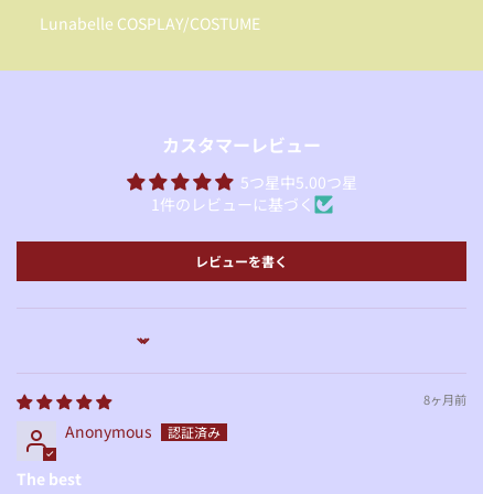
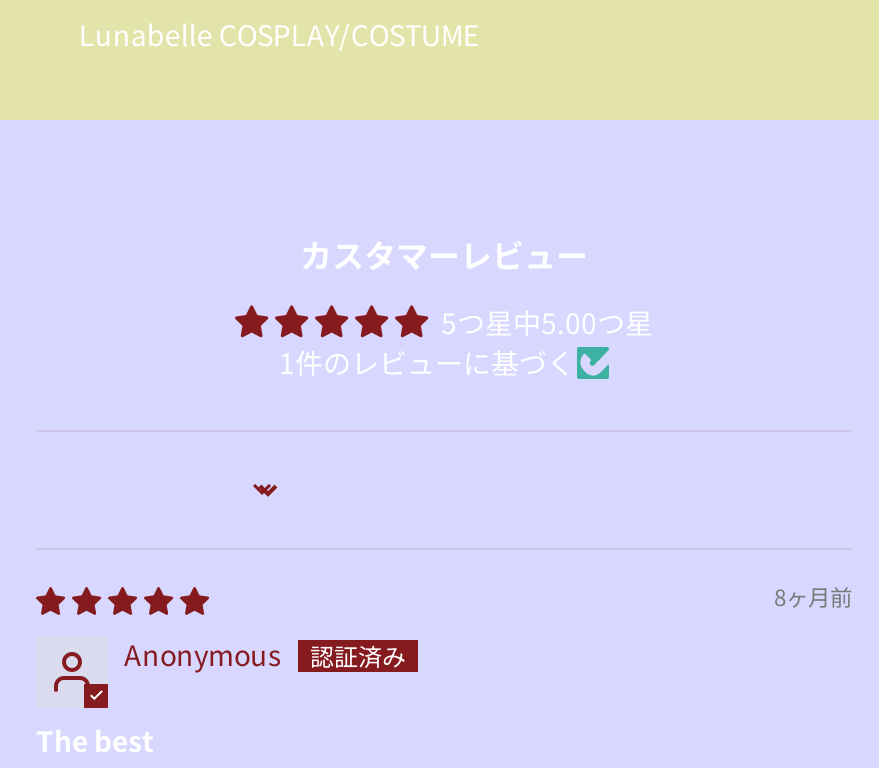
[195,251,288,270] レビューを書く -> none

